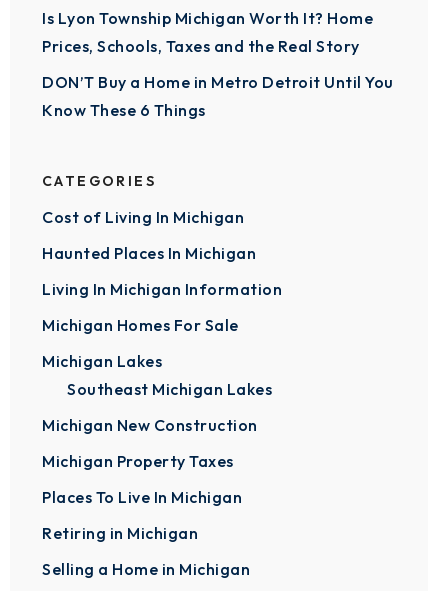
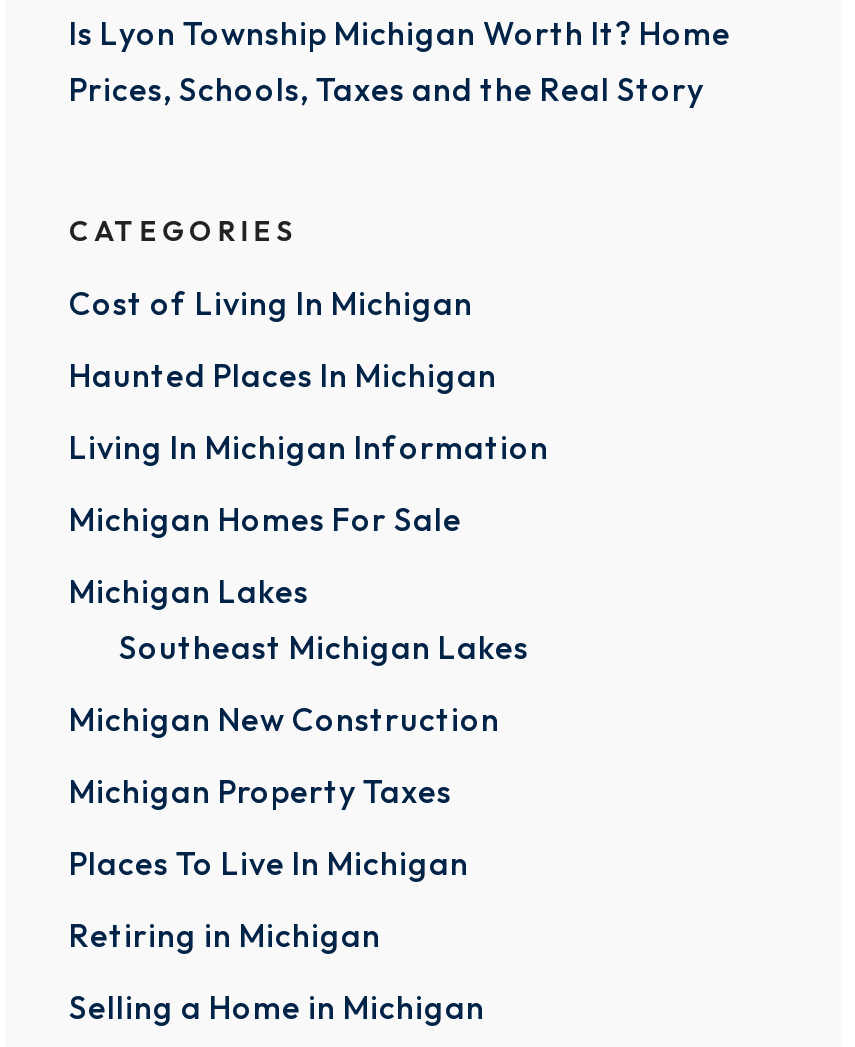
[42,72,393,120] DON’T Buy a Home in Metro Detroit Until You | Know These 6 Things -> none

